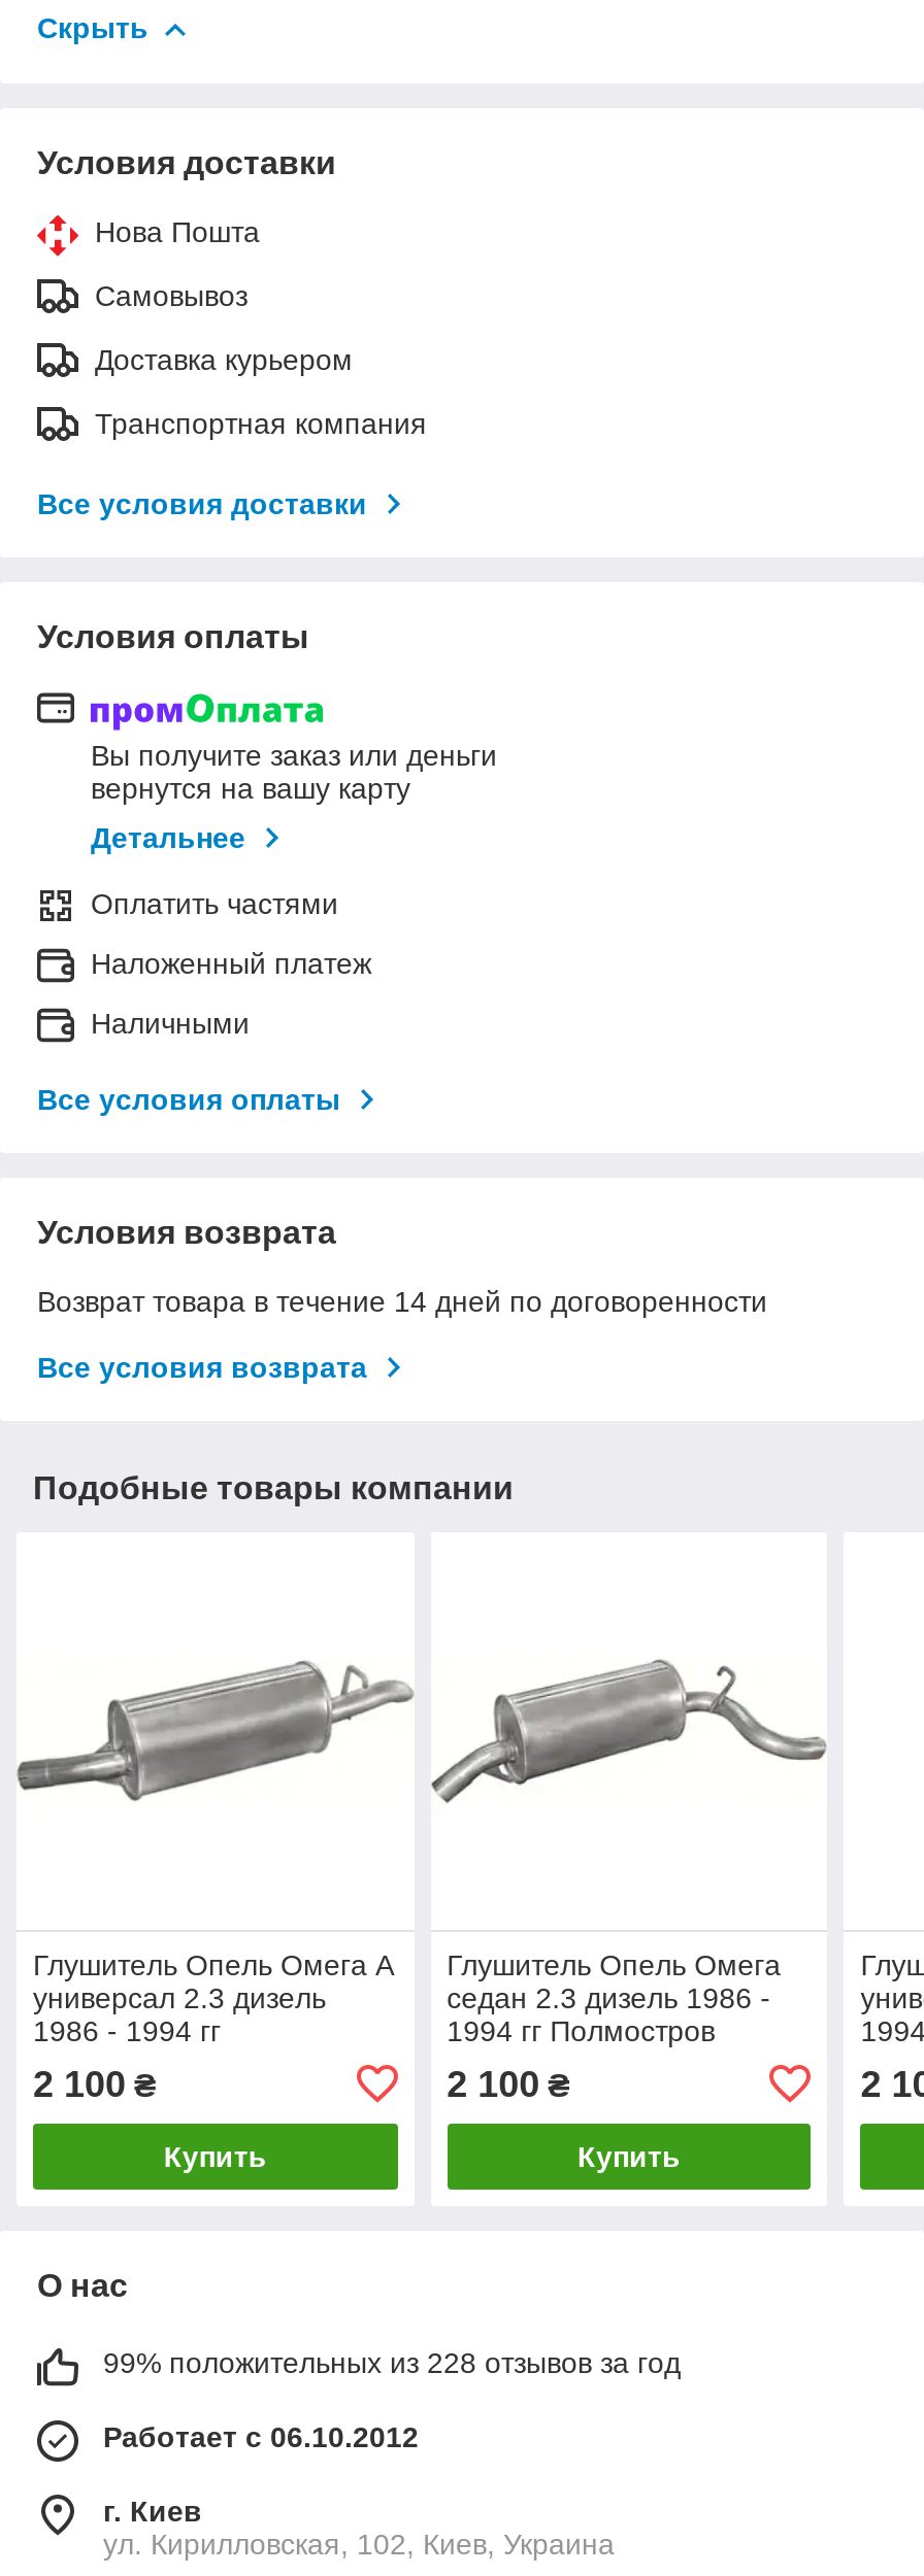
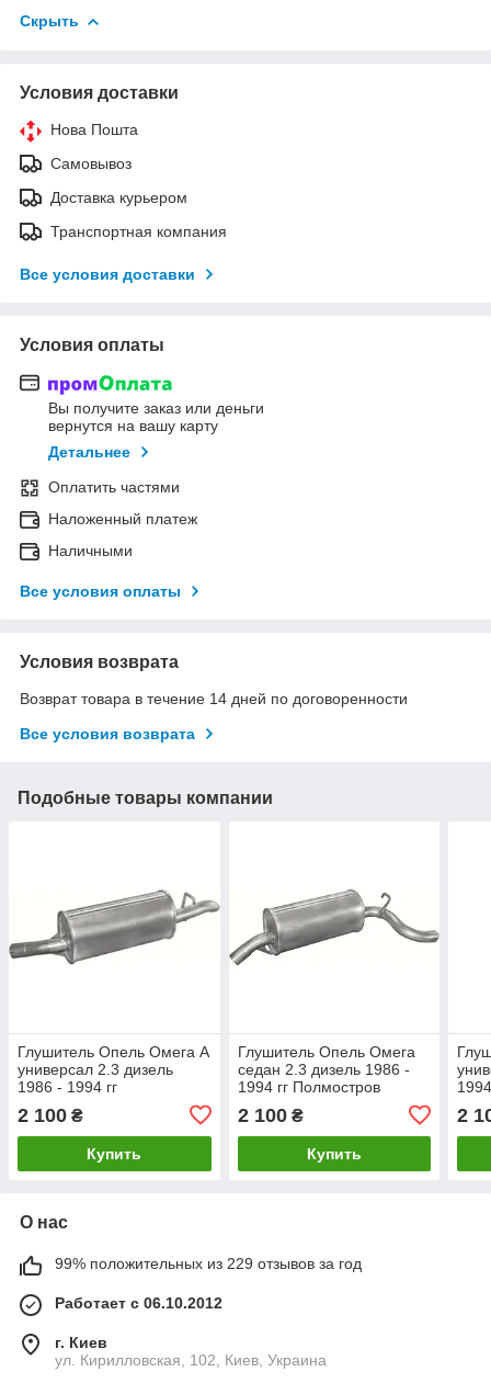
[103,2346,681,2379] 99% положительных из 228 отзывов за год -> [55,1254,362,1272] 99% положительных из 229 отзывов за год

